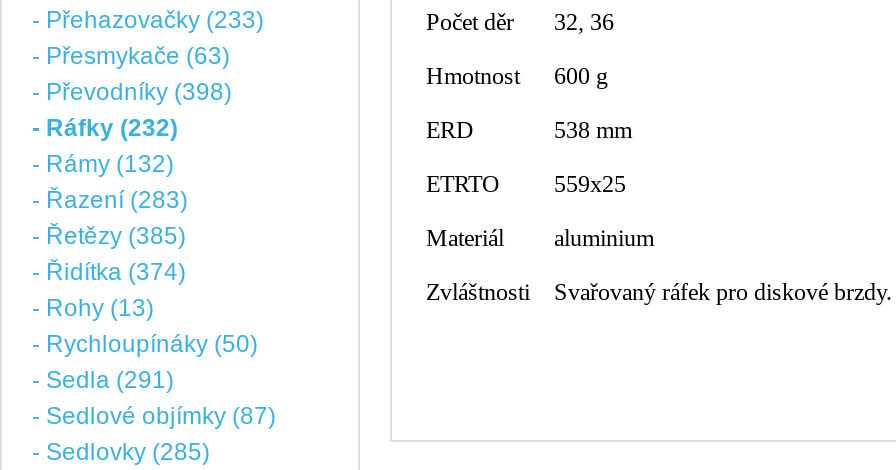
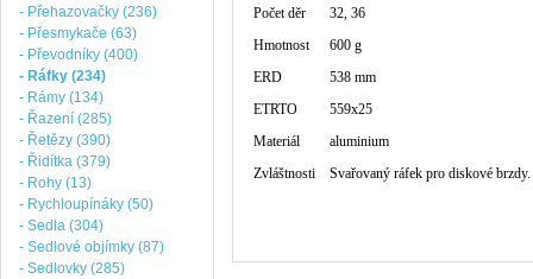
[32,6,264,34] - Přehazovačky (233) -> [19,4,157,20] - Přehazovačky (236)
[32,78,232,106] - Převodníky (398) -> [19,46,138,63] - Převodníky (400)
[32,114,178,142] - Ráfky (232) -> [19,68,106,84] - Ráfky (234)
[32,150,174,178] - Rámy (132) -> [19,89,104,106] - Rámy (134)
[32,186,188,214] - Řazení (283) -> [19,110,112,127] - Řazení (285)
[32,222,186,250] - Řetězy (385) -> [19,132,111,148] - Řetězy (390)
[32,258,186,286] - Řidítka (374) -> [19,153,111,170] - Řidítka (379)
[32,366,174,394] - Sedla (291) -> [19,217,104,234] - Sedla (304)

